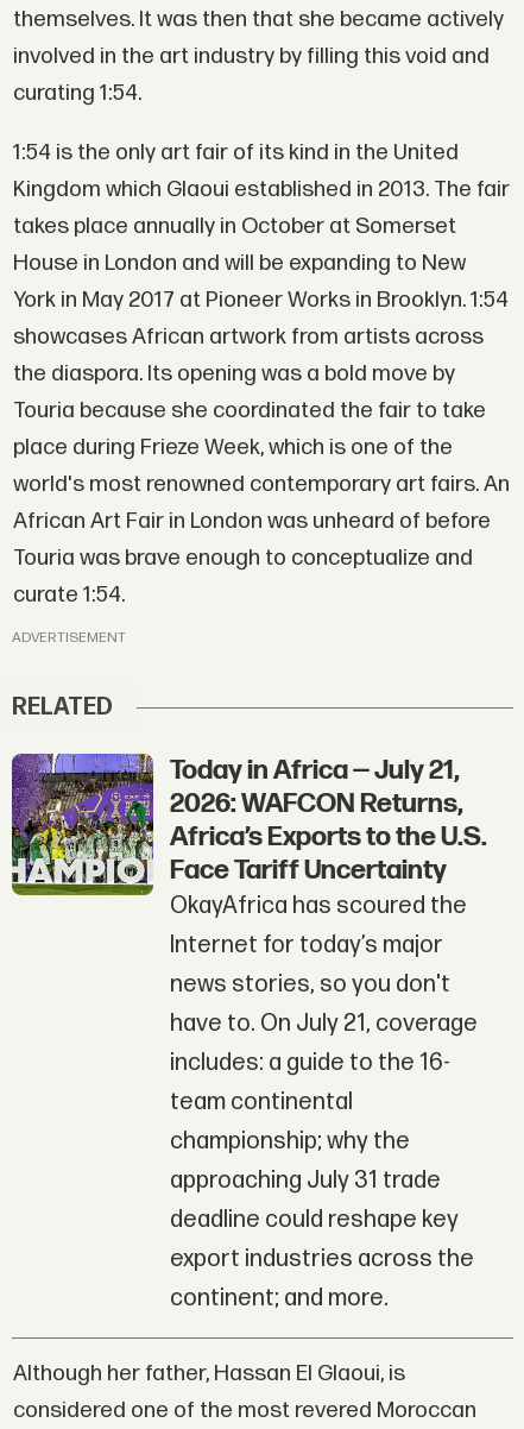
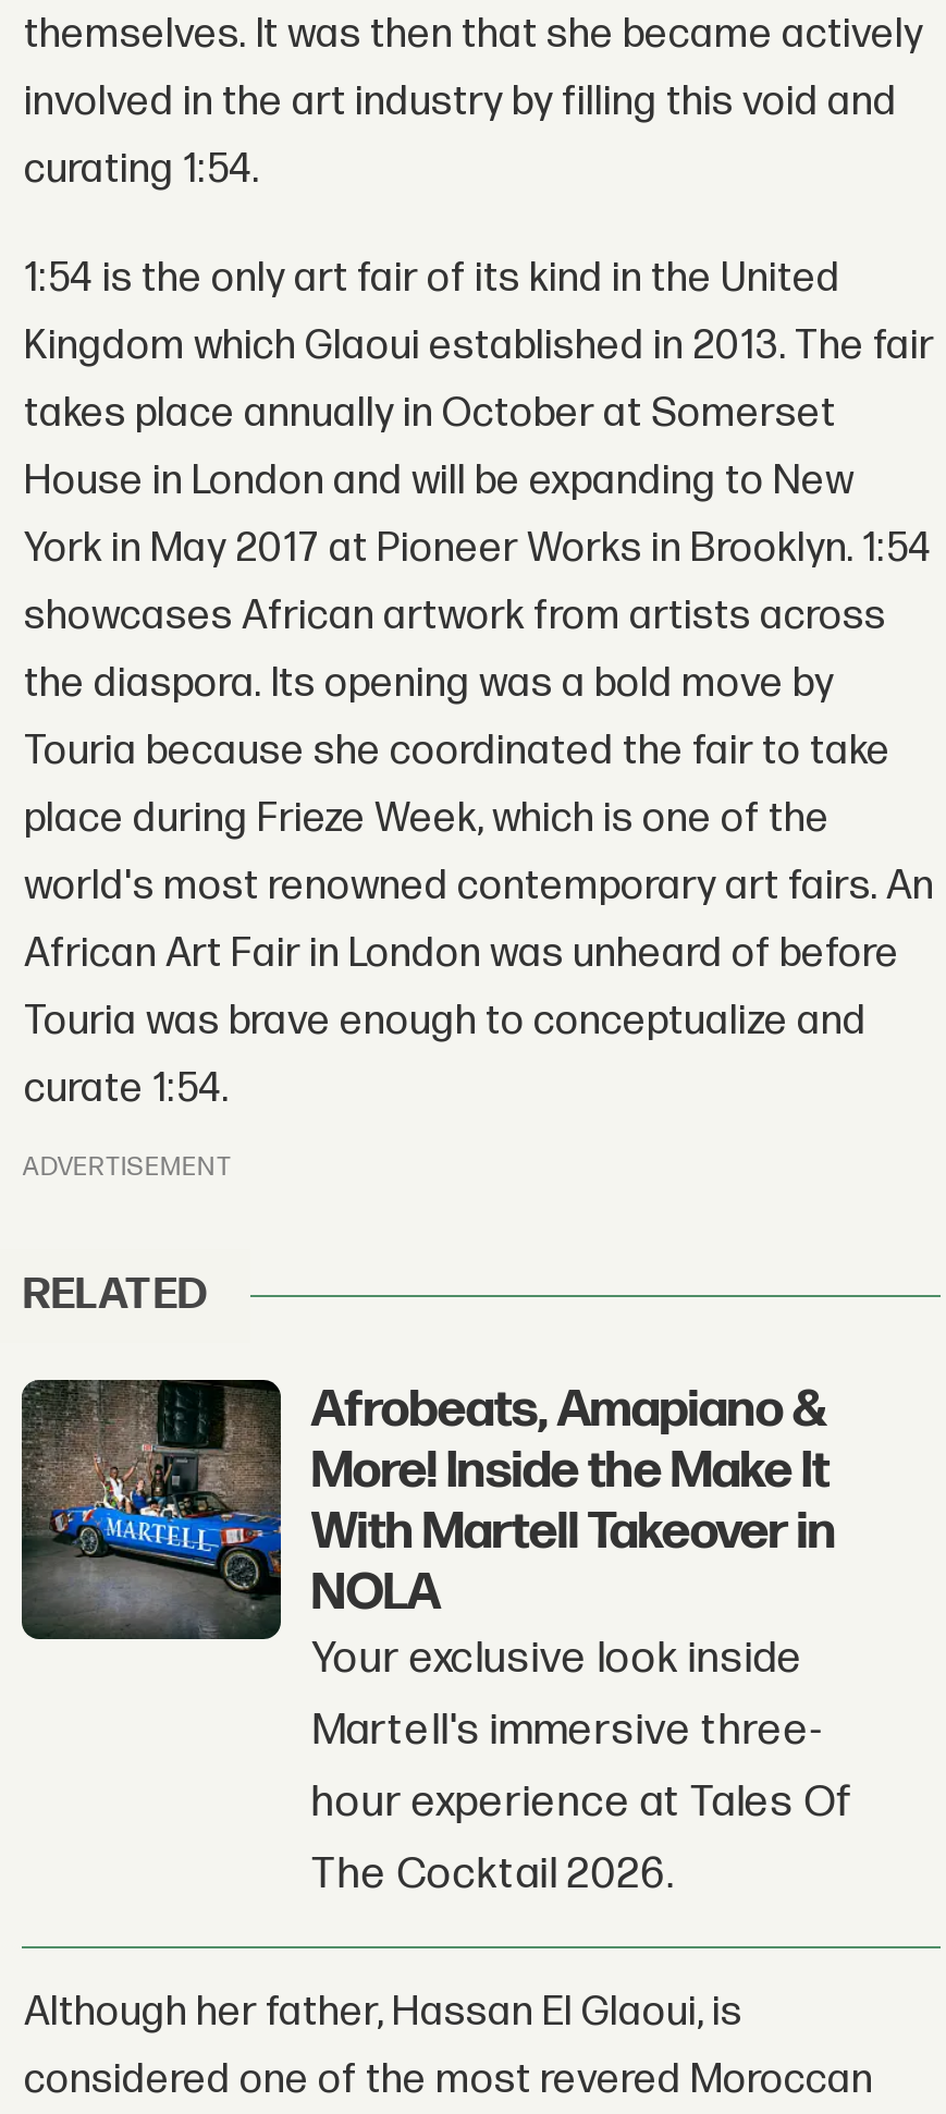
[11,753,487,1313] [image] | Today in Africa — July 21, | 2026: WAFCON Returns, | Africa’s Exports to the U.S. | Face Tariff Uncertainty | OkayAfrica has scoured the | Internet for today’s major | news stories, so you don't | have to. On July 21, coverage | includes: a guide to the 16- | team continental | championship; why the | approaching July 31 trade | deadline could reshape key | export industries across the | continent; and more. -> [20,1378,853,1902] [image] | Afrobeats, Amapiano & | More! Inside the Make It | With Martell Takeover in | NOLA | Your exclusive look inside | Martell's immersive three- | hour experience at Tales Of | The Cocktail 2026.

